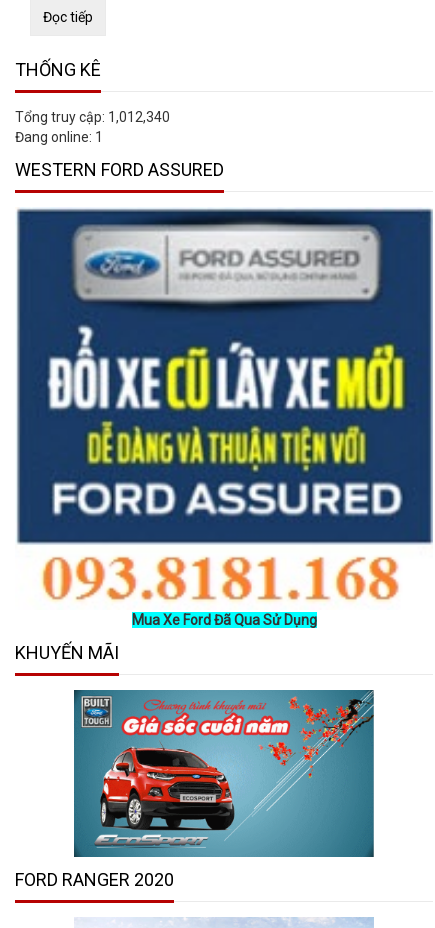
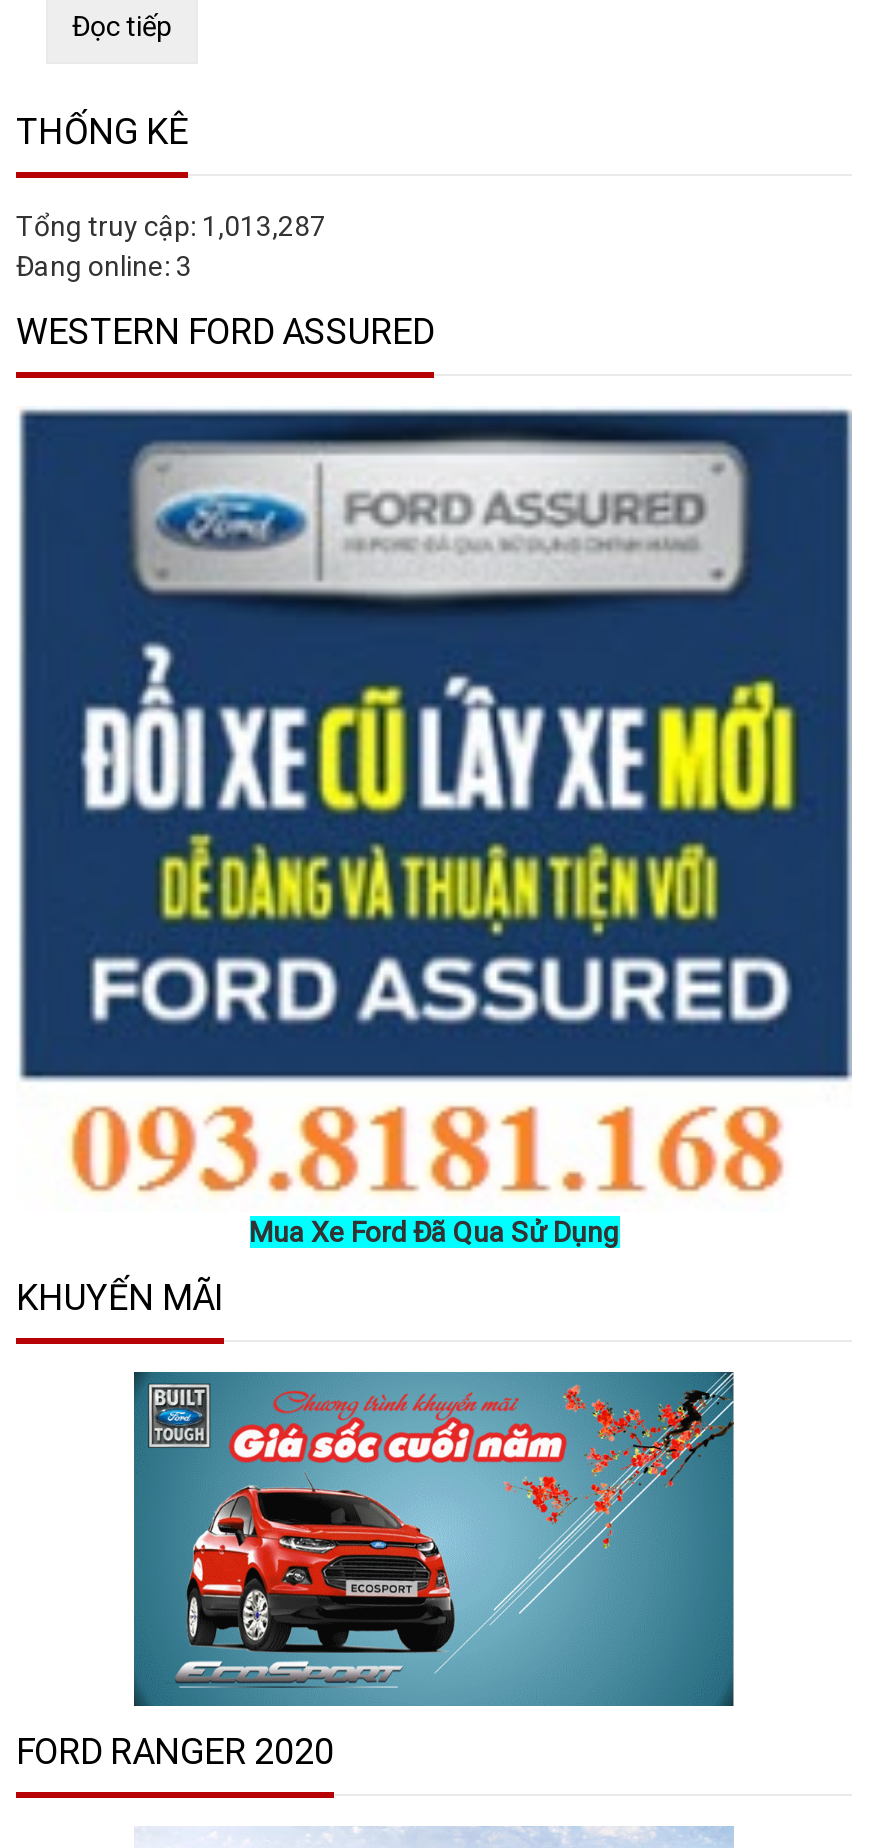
[15,109,170,125] Tổng truy cập: 1,012,340 -> [16,210,326,242] Tổng truy cập: 1,013,287
[15,129,103,145] Đang online: 1 -> [16,250,192,282] Đang online: 3

